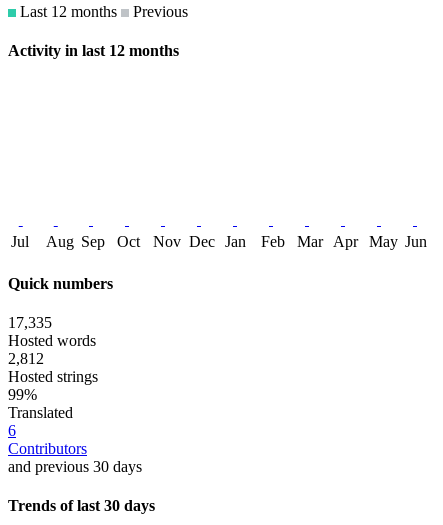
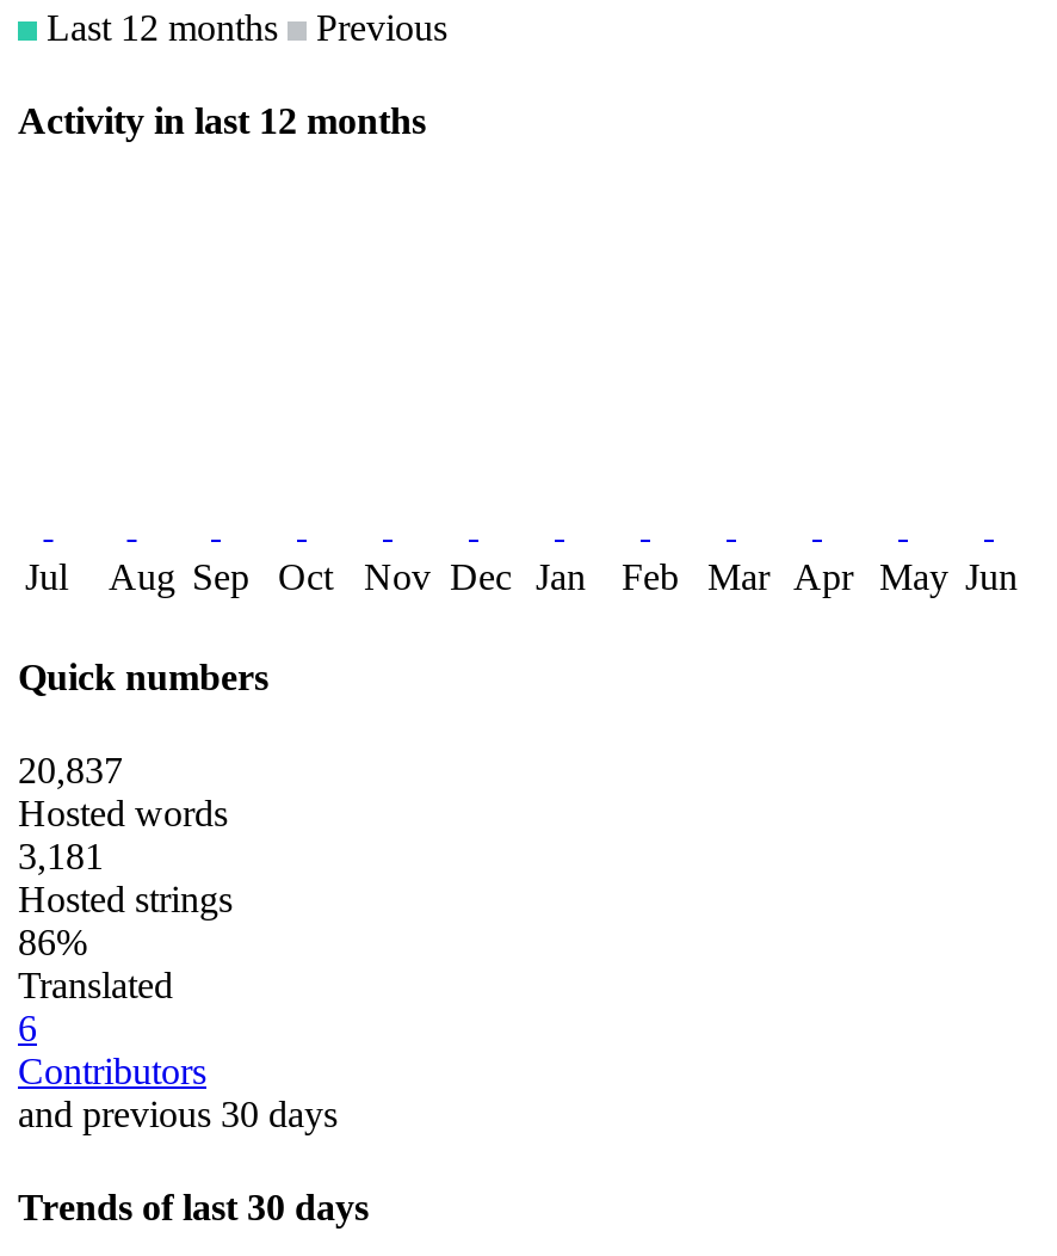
[8,314,52,331] 17,335 -> [18,750,123,791] 20,837
[8,350,44,367] 2,812 -> [18,836,104,877] 3,181
[8,386,37,403] 99% -> [18,922,87,963] 86%

